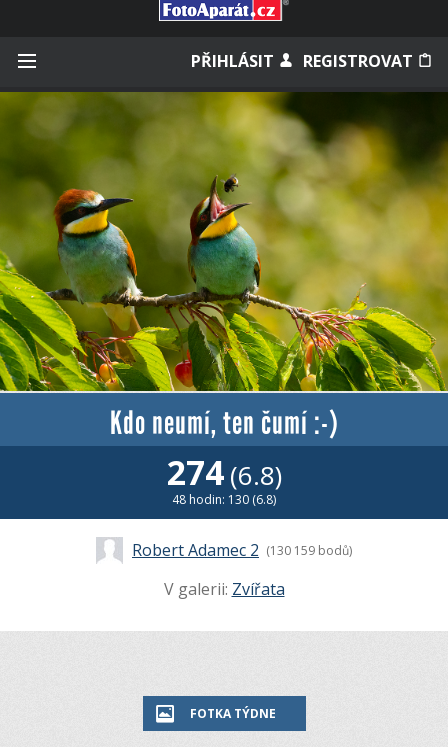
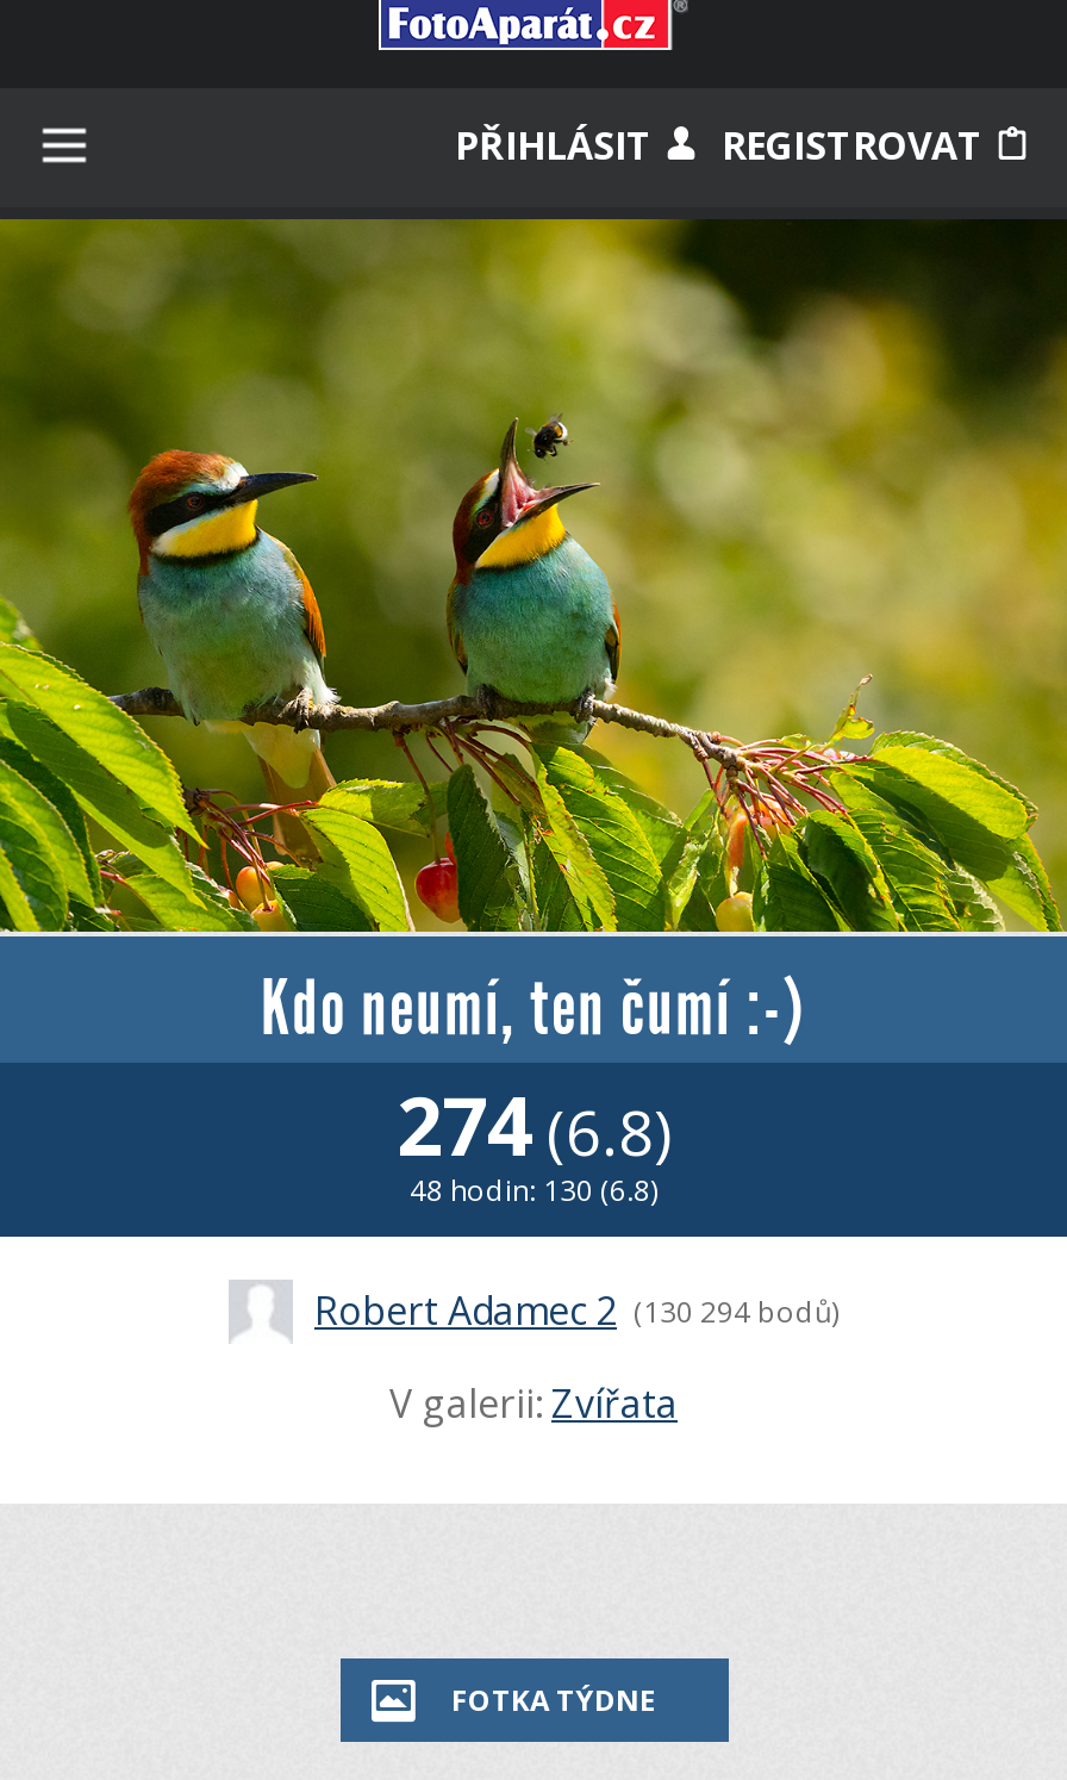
[132,539,352,561] Robert Adamec 2 (130 159 bodů) -> [314,1284,838,1336] Robert Adamec 2 (130 294 bodů)

